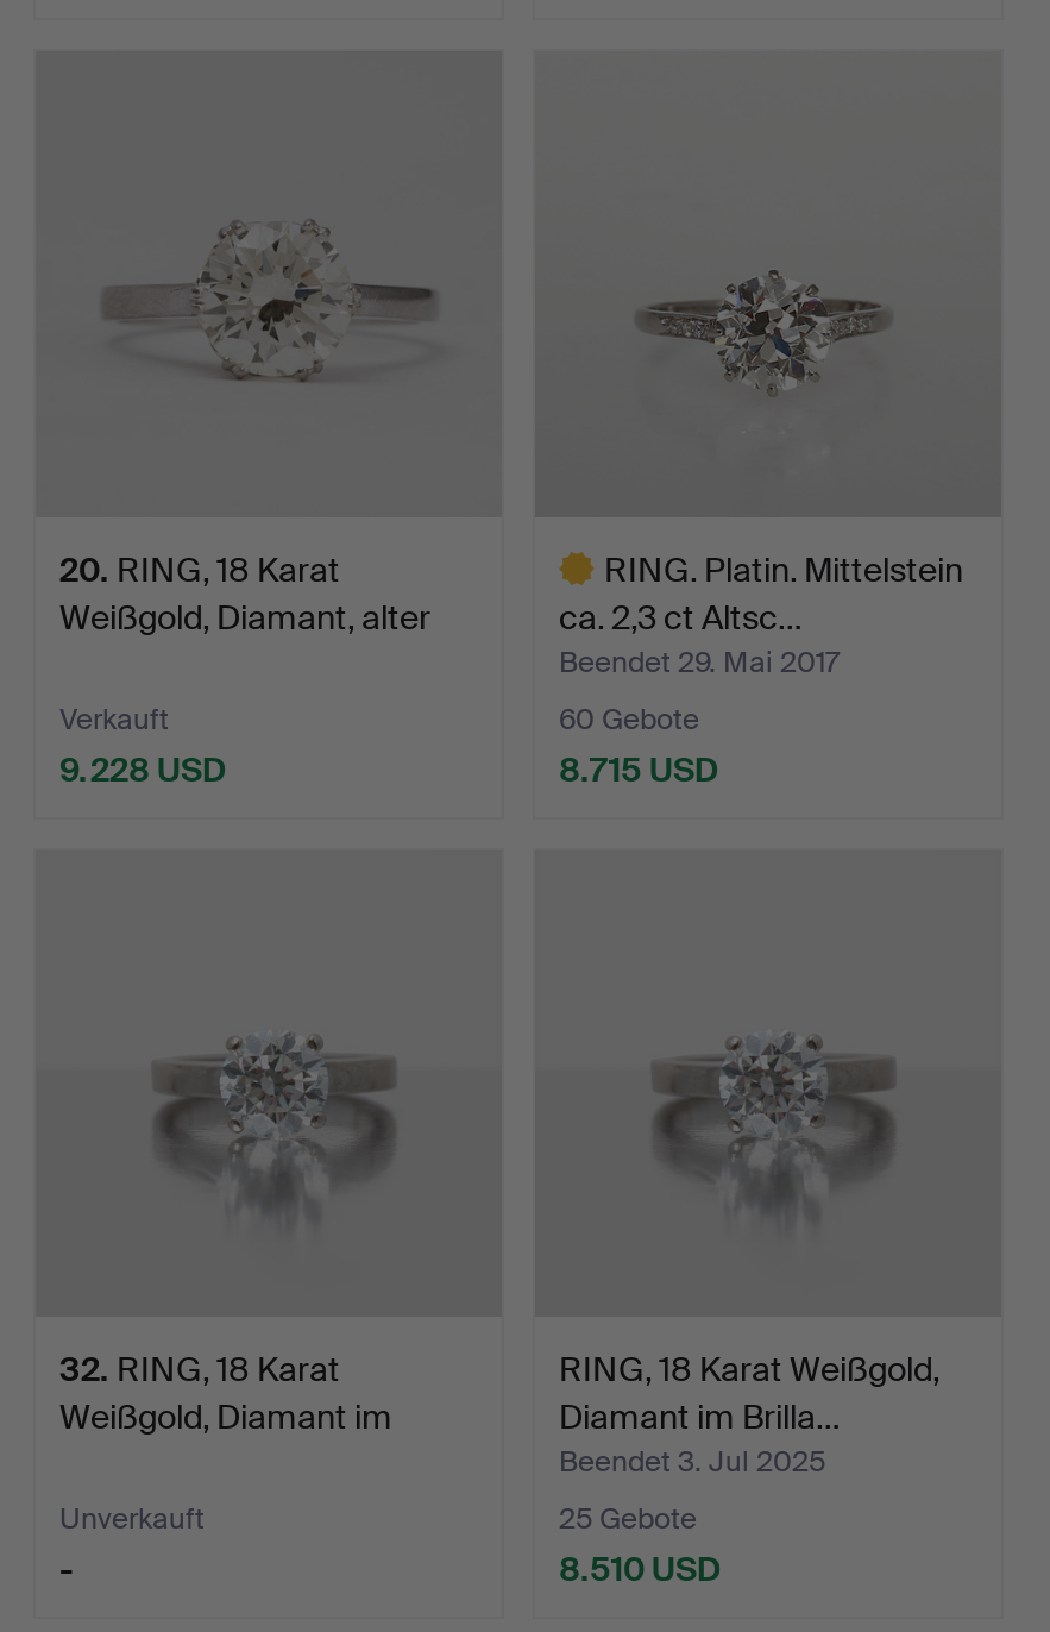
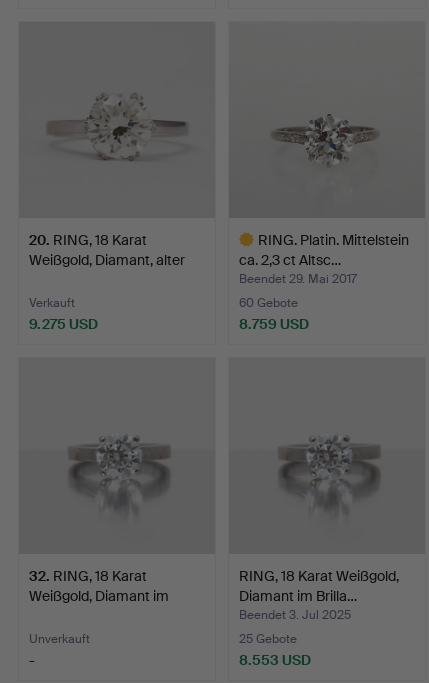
[59,748,226,791] 9.228 USD -> [29,315,98,333] 9.275 USD
[559,748,718,791] 8.715 USD -> [239,315,309,333] 8.759 USD
[559,1547,721,1590] 8.510 USD -> [239,651,311,669] 8.553 USD

